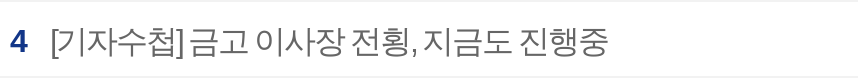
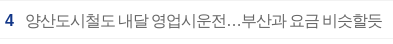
[50,24,608,58] [기자수첩] 금고 이사장 전횡, 지금도 진행중 -> [25,12,382,29] 양산도시철도 내달 영업시운전…부산과 요금 비슷할듯

